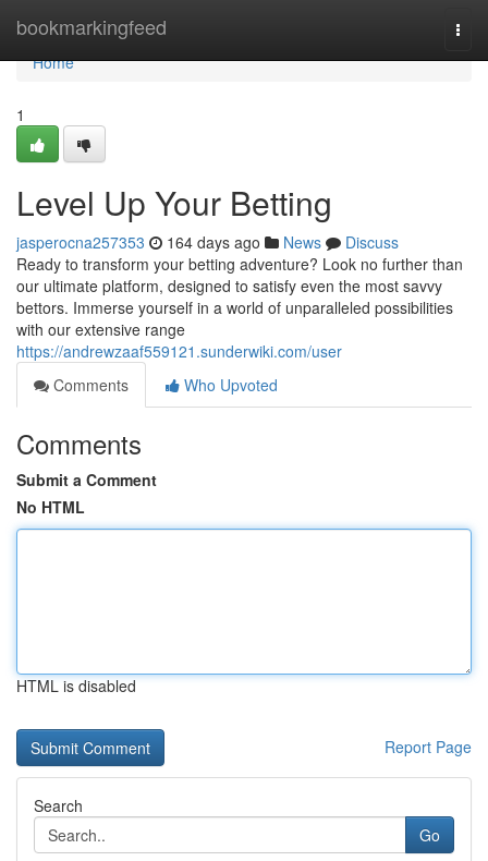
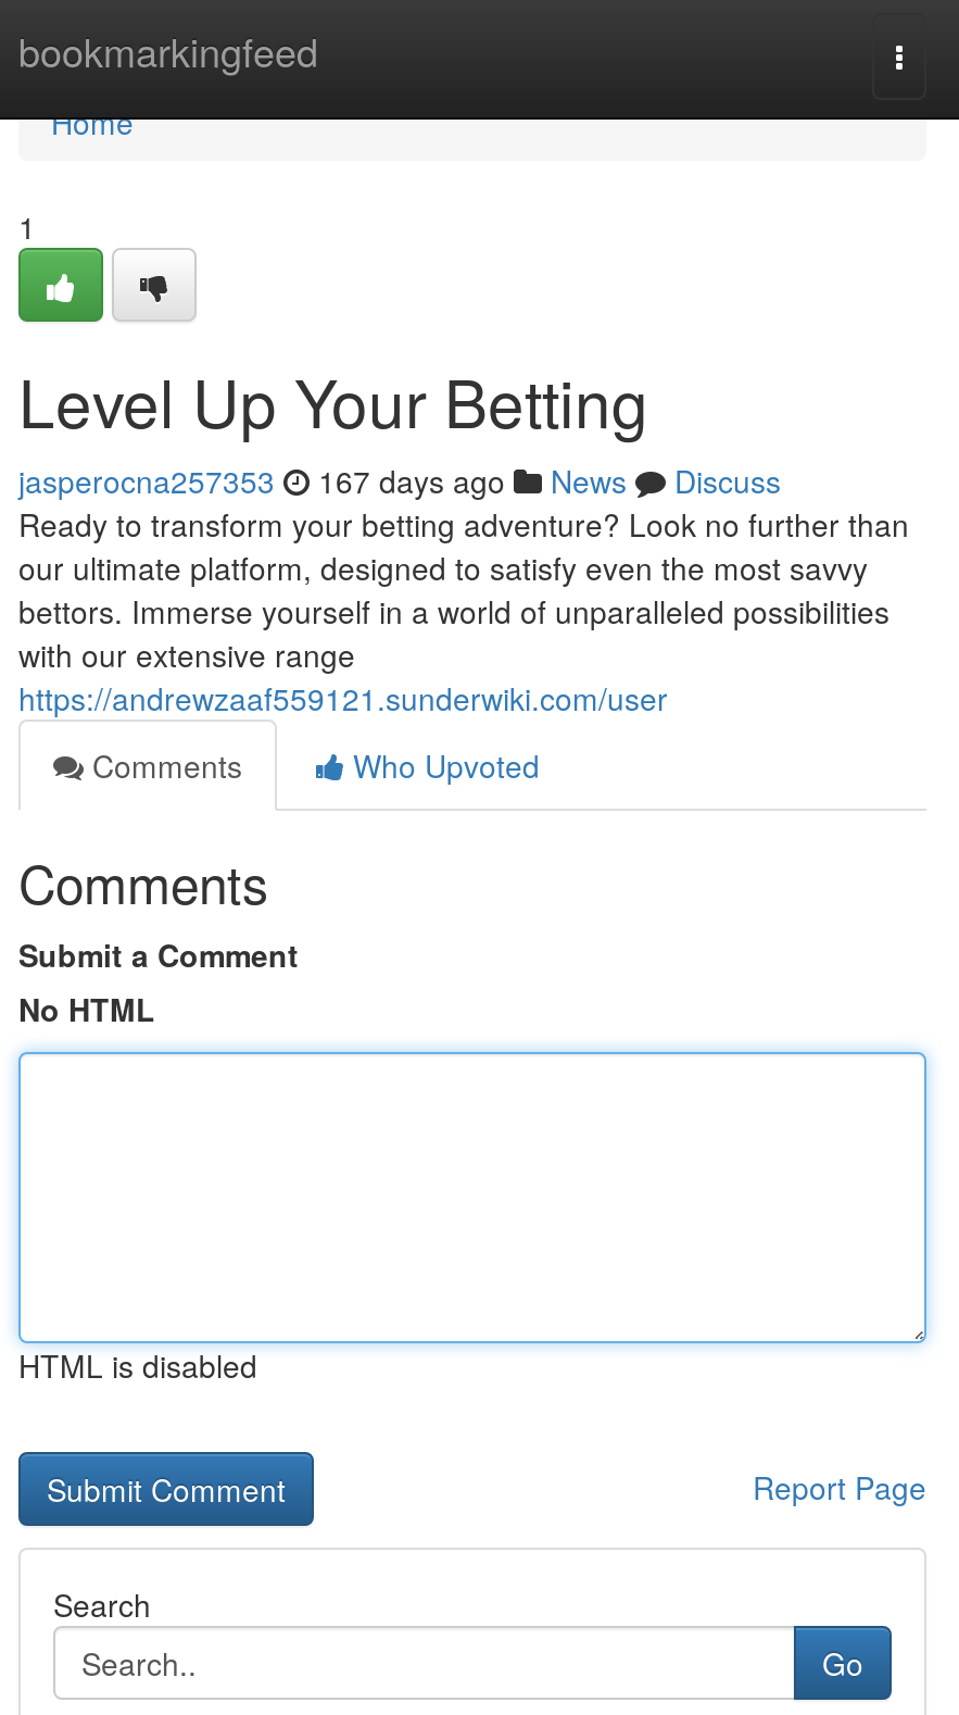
[16,231,399,253] jasperocna257353 164 days ago News Discuss -> [18,459,781,502] jasperocna257353 167 days ago News Discuss

